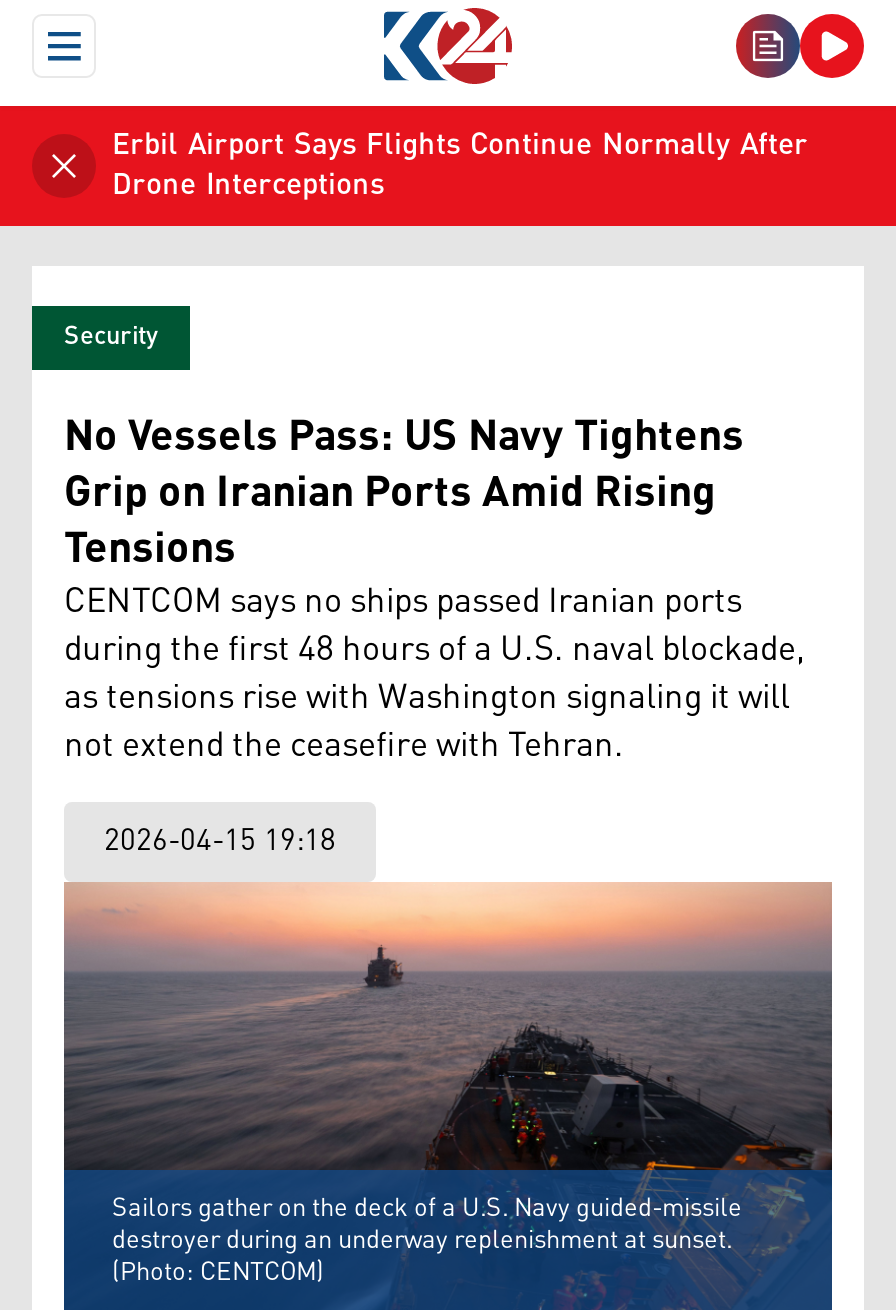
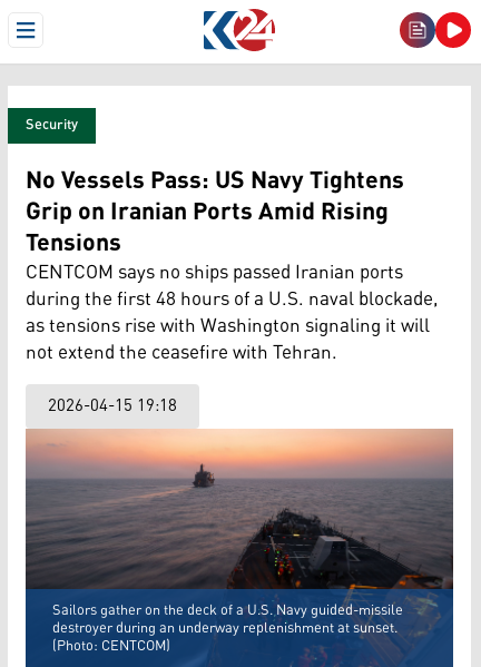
[6,104,808,228] [image] | Erbil Airport Says Flights Continue Normally After | Drone Interceptions -> none

